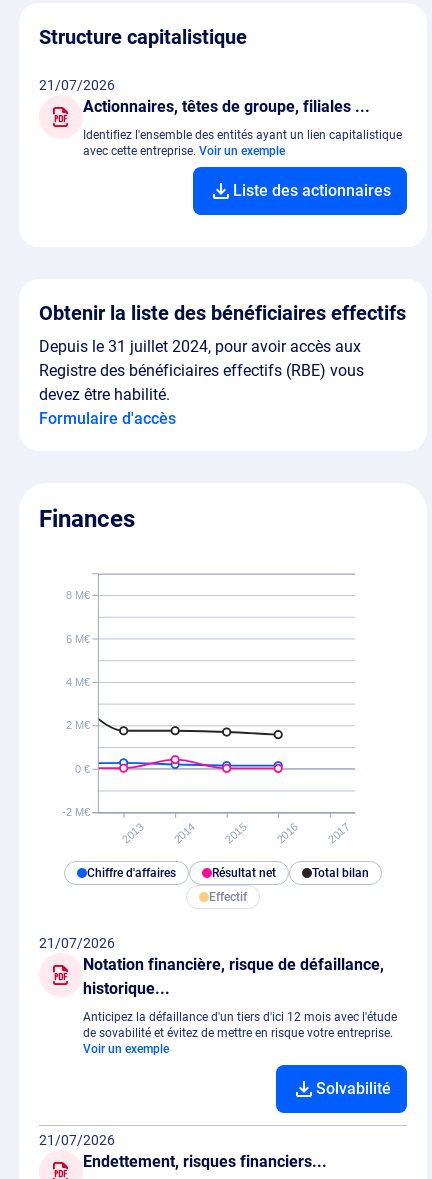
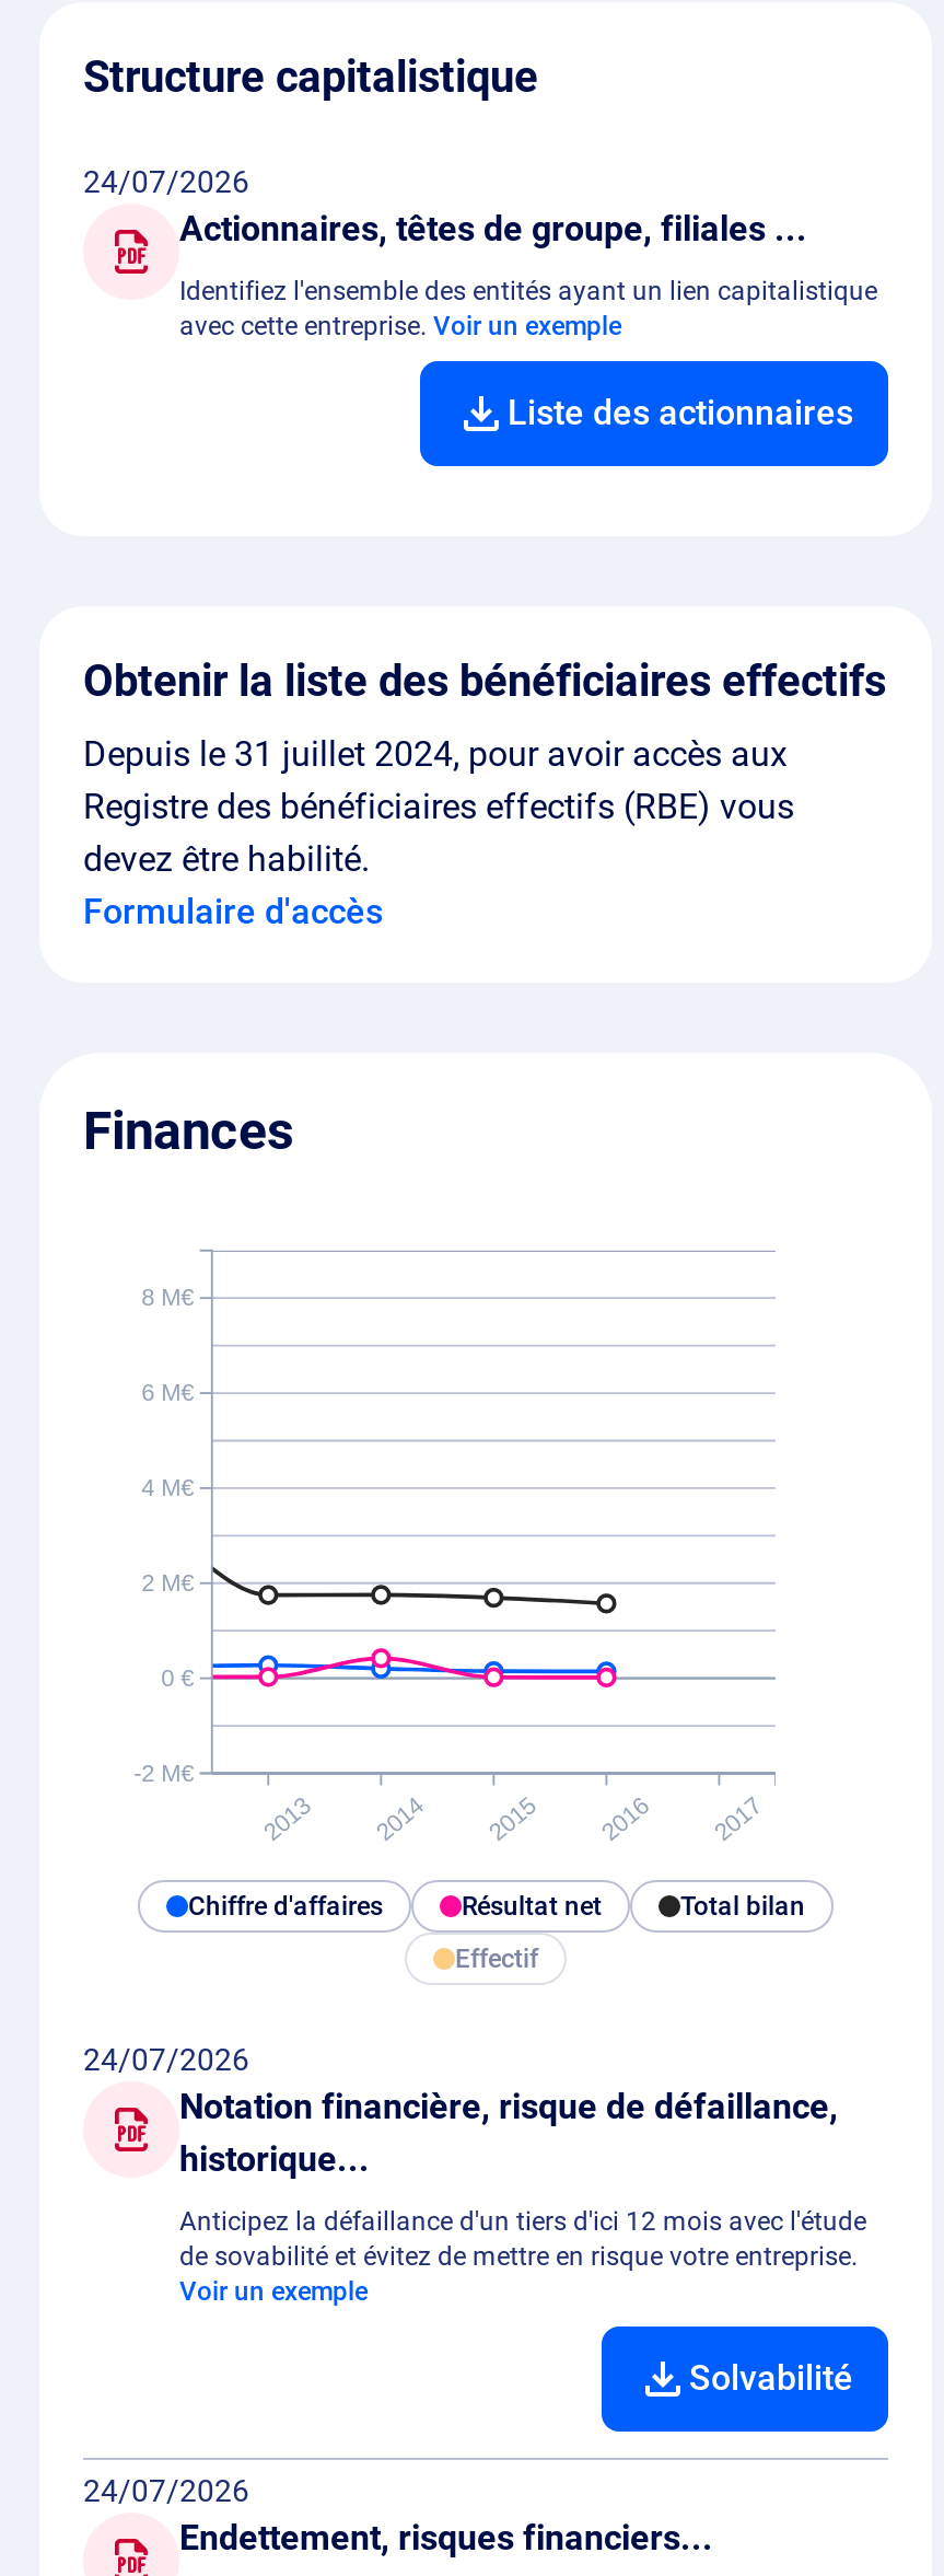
[39,77,115,93] 21/07/2026 -> [83,164,249,199] 24/07/2026
[39,935,115,951] 21/07/2026 -> [83,2043,249,2078] 24/07/2026
[39,1132,115,1148] 21/07/2026 -> [83,2474,249,2509] 24/07/2026

